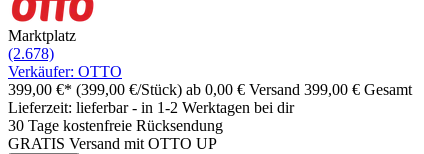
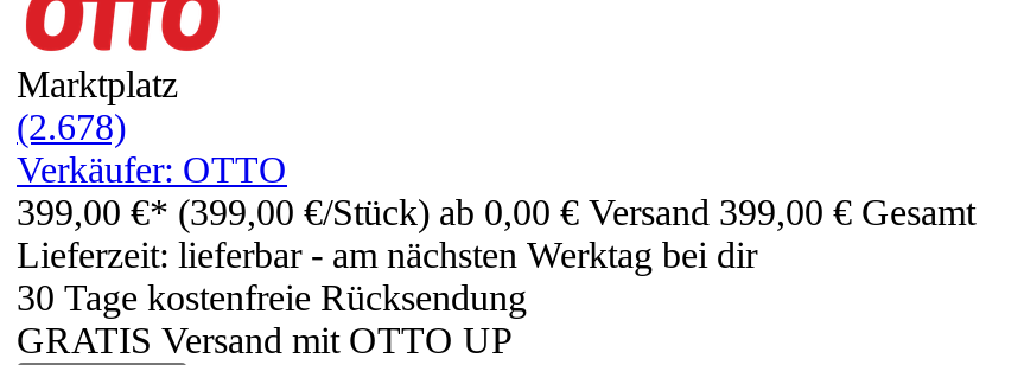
[8,99,294,116] Lieferzeit: lieferbar - in 1-2 Werktagen bei dir -> [17,234,757,275] Lieferzeit: lieferbar - am nächsten Werktag bei dir

